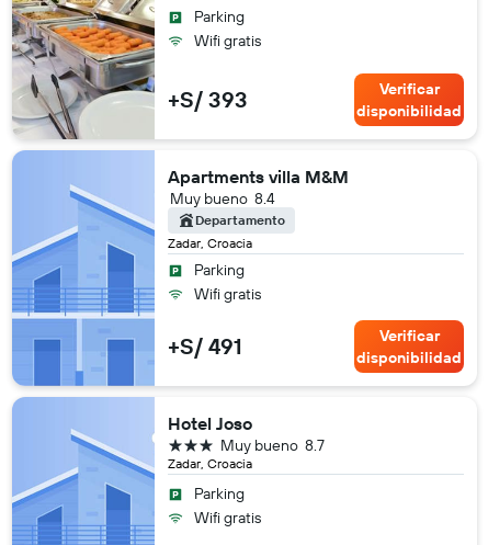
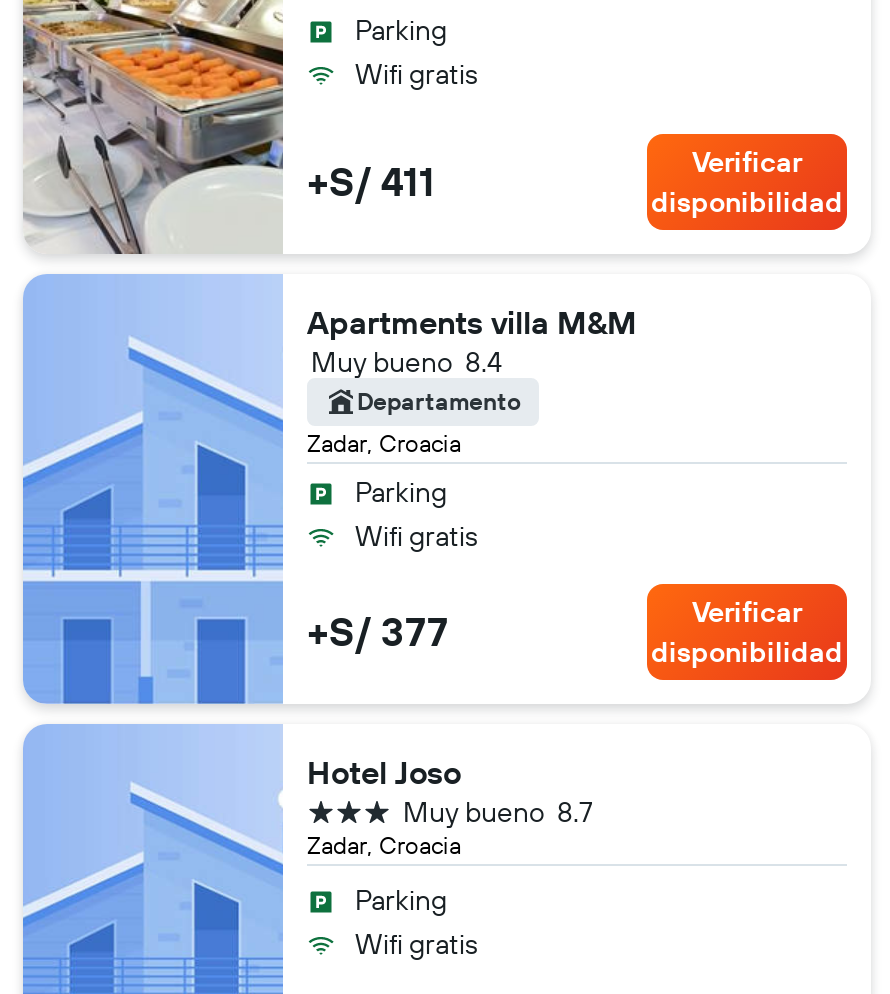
[168,86,248,113] +S/ 393 -> [307,156,435,206] +S/ 411
[168,332,242,360] +S/ 491 -> [307,606,449,656] +S/ 377

